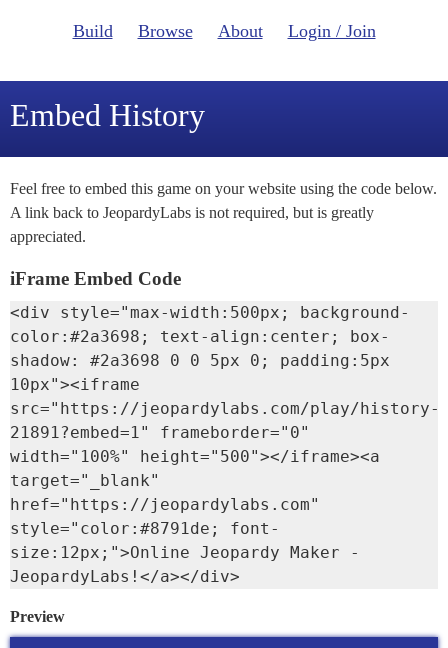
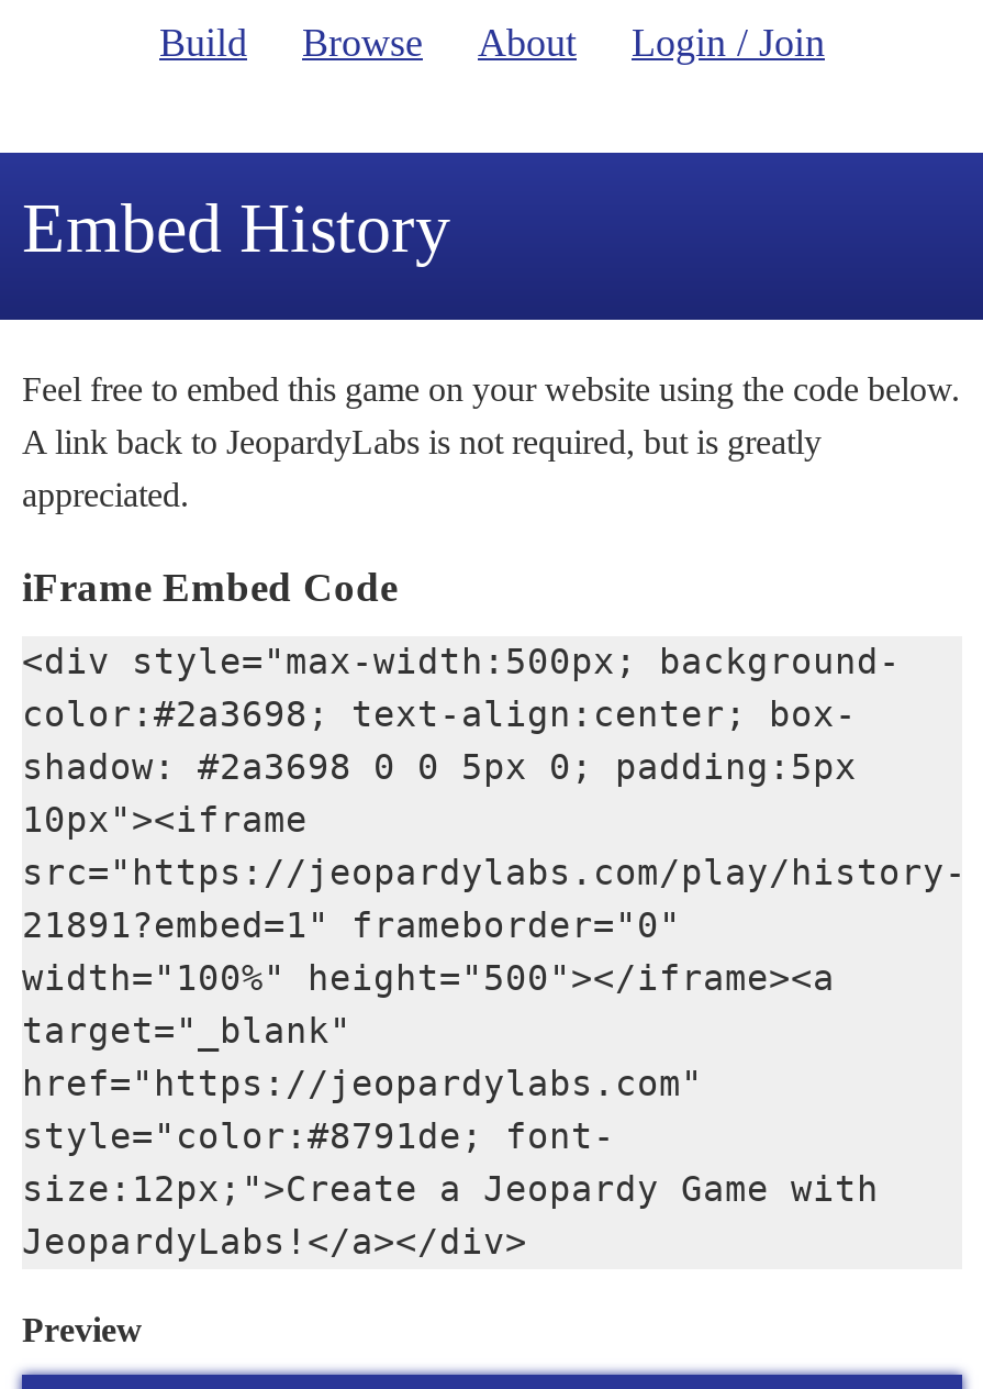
[10,543,360,562] size:12px;">Online Jeopardy Maker - -> [22,1168,879,1210] size:12px;">Create a Jeopardy Game with

